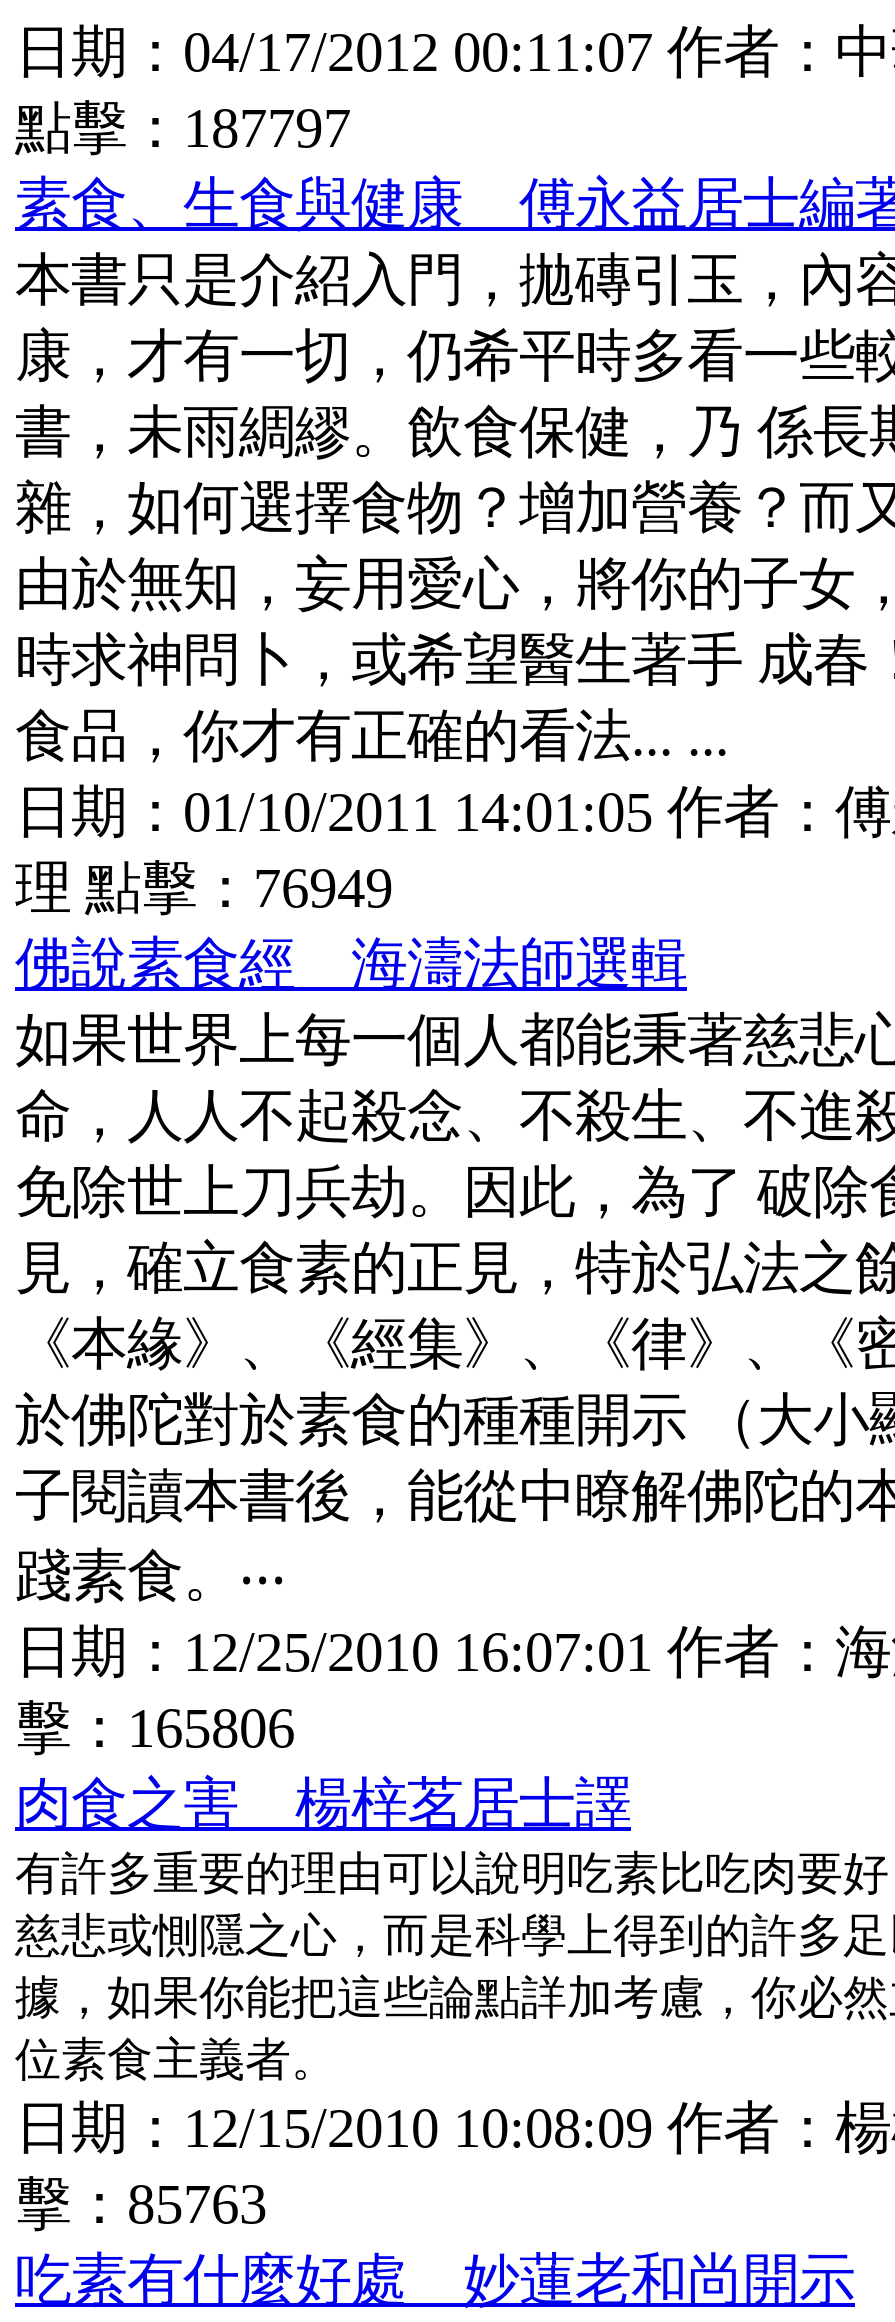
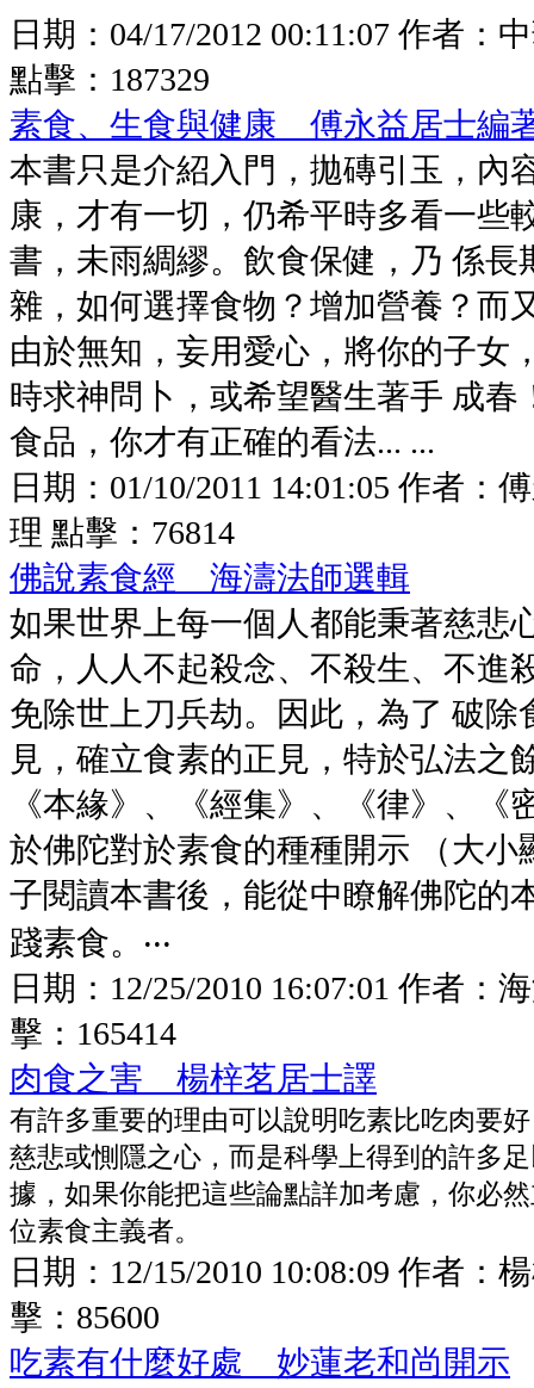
[15,97,351,159] 點擊：187797 -> [10,61,210,98] 點擊：187329
[15,857,393,919] 理點擊：76949 -> [10,514,235,551] 理點擊：76814
[15,1697,295,1759] 擊：165806 -> [10,1015,176,1052] 擊：165414
[15,2173,267,2235] 擊：85763 -> [10,1299,160,1336] 擊：85600

